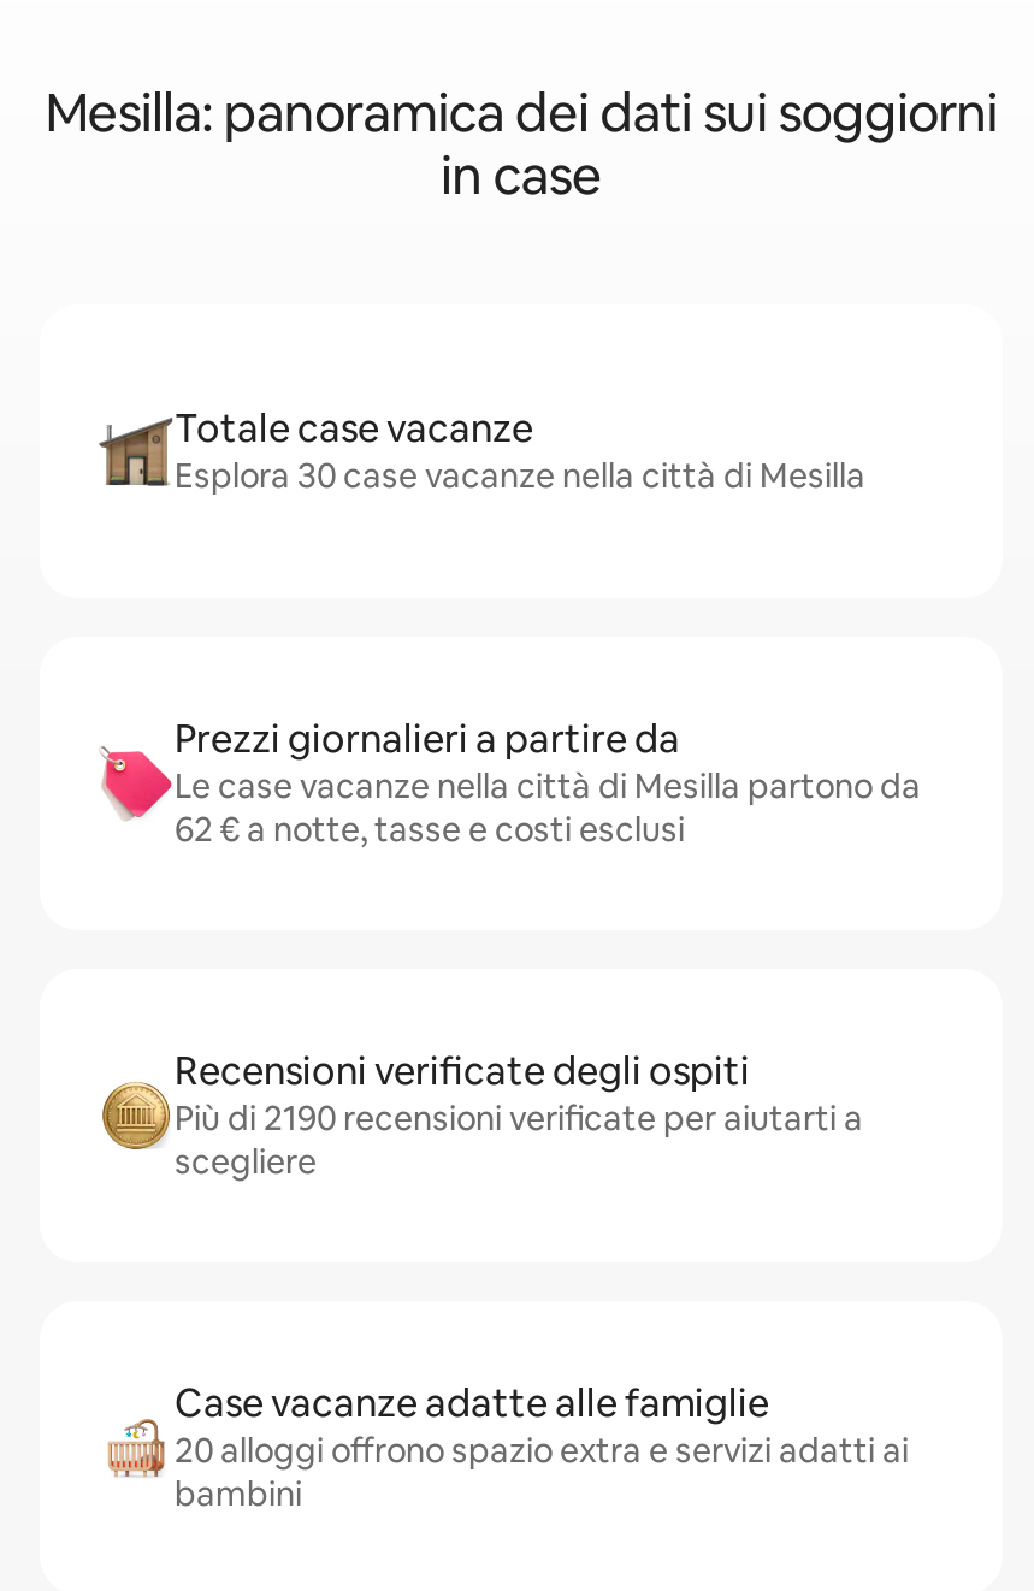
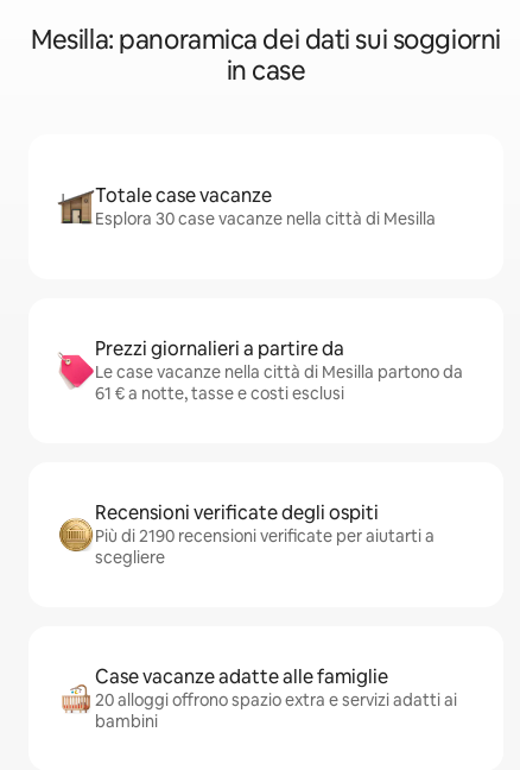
[175,807,685,850] 62 € a notte, tasse e costi esclusi -> [95,383,344,404] 61 € a notte, tasse e costi esclusi

